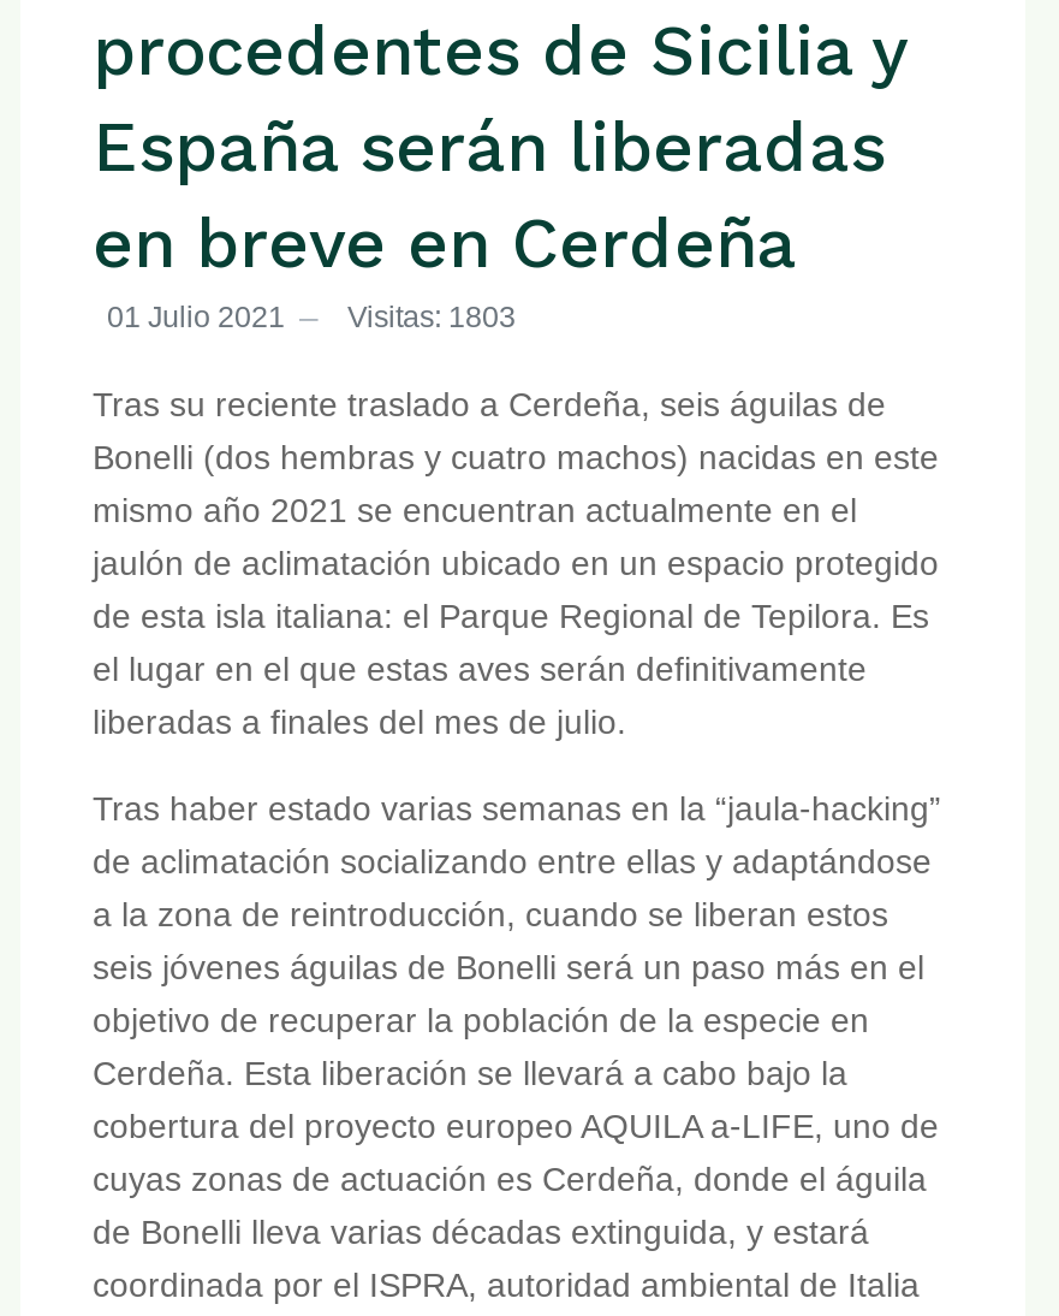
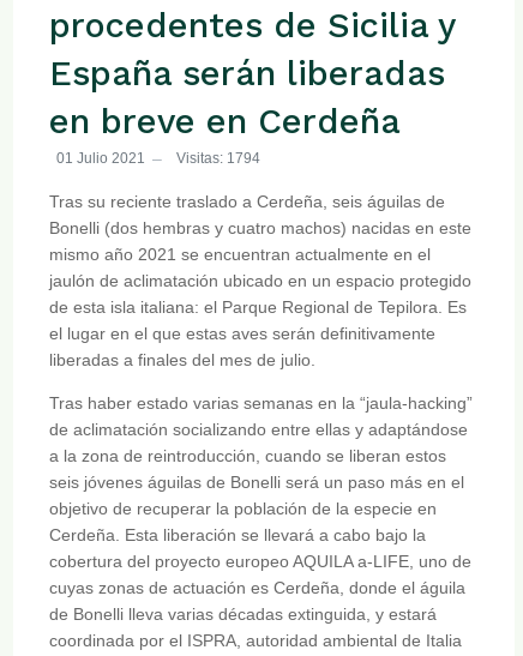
[107,301,516,334] 01 Julio 2021 Visitas: 1803 -> [56,150,260,167] 01 Julio 2021 Visitas: 1794

